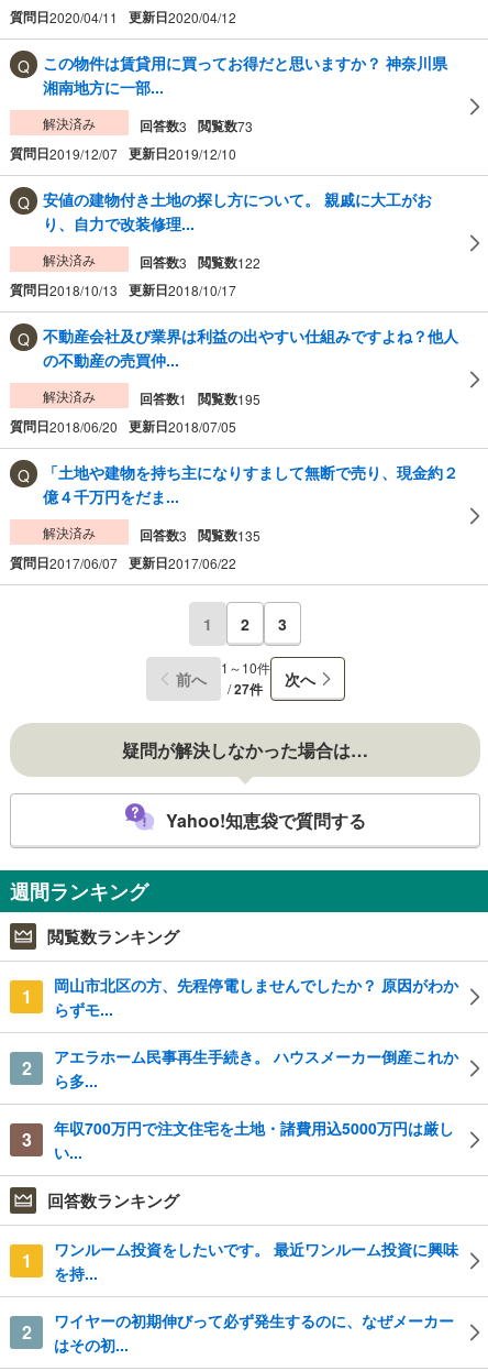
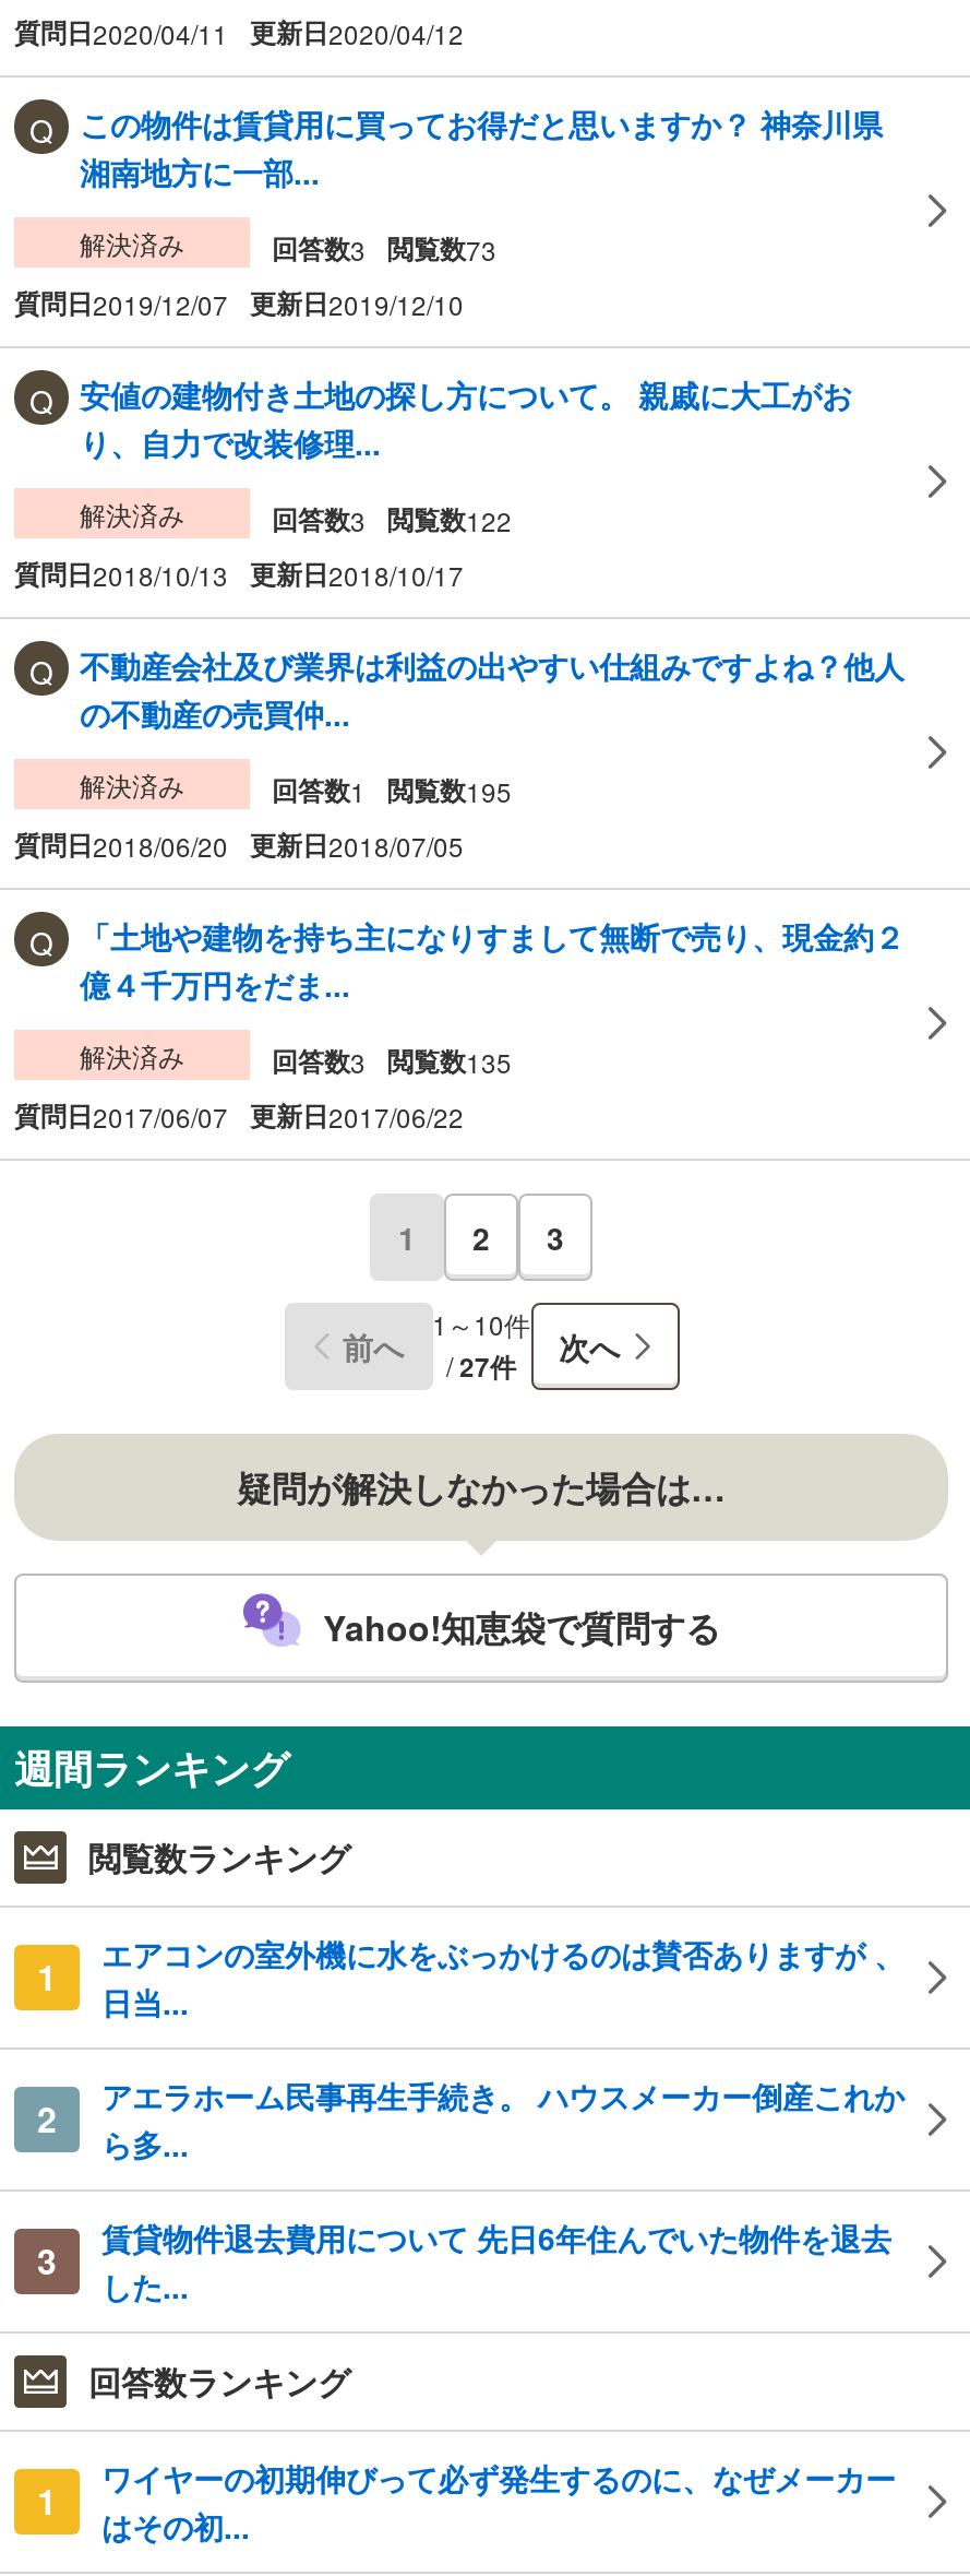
[54,973,458,1019] 岡山市北区の方、先程停電しませんでしたか？ 原因がわか | らずモ... -> [101,1931,905,2022] エアコンの室外機に水をぶっかけるのは賛否ありますが 、 | 日当...
[54,1116,454,1162] 年収700万円で注文住宅を土地・諸費用込5000万円は厳し | い... -> [101,2215,891,2306] 賃貸物件退去費用について 先日6年住んでいた物件を退去 | した...
[21,1237,458,1344] ワンルーム投資をしたいです。 最近ワンルーム投資に興味 | を持... | 2 -> none

